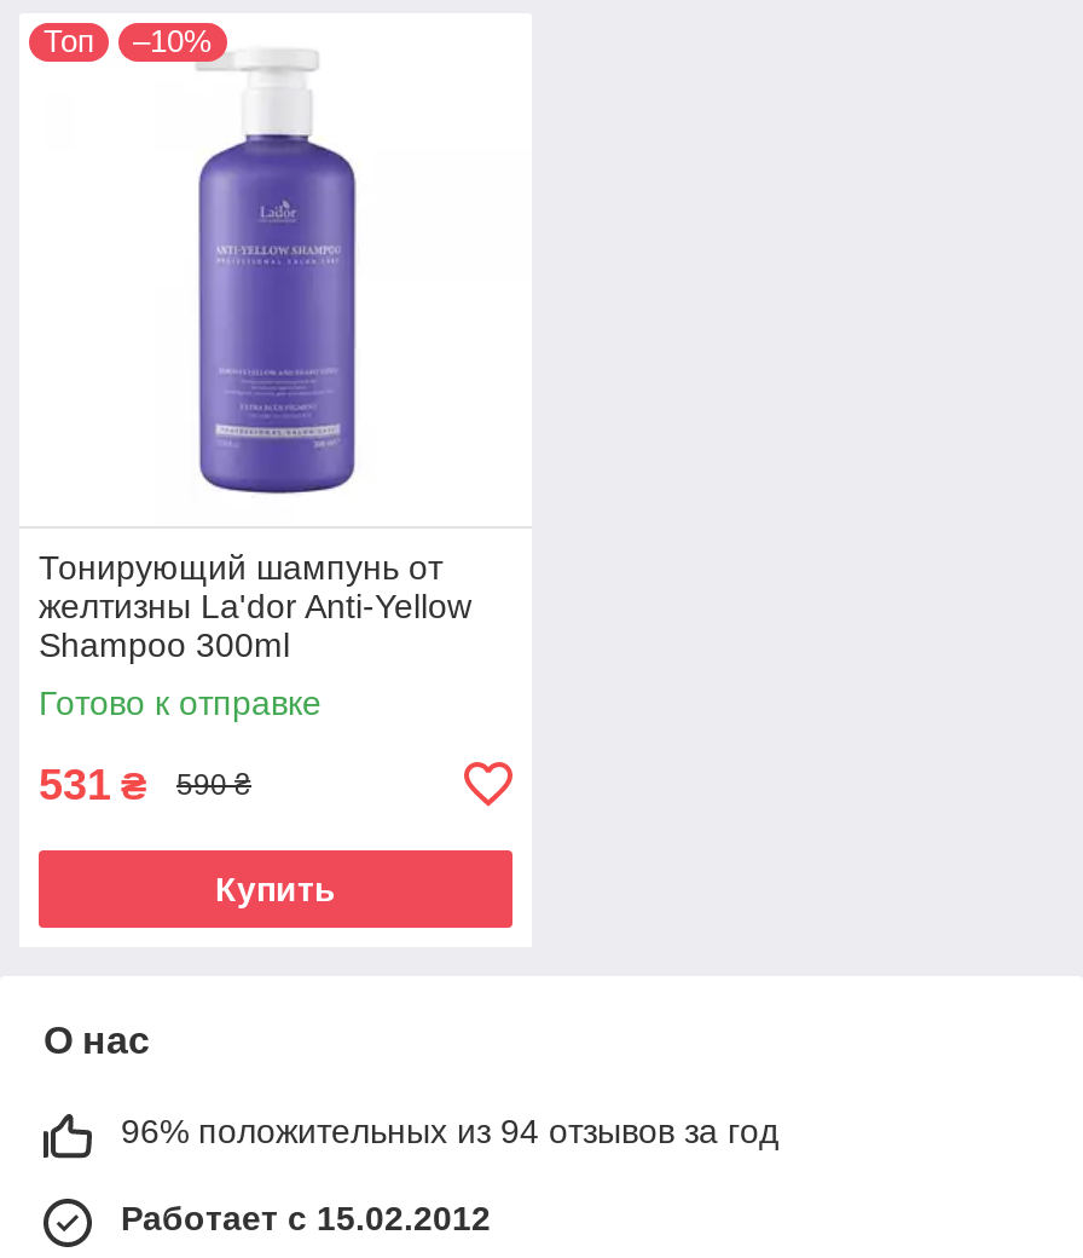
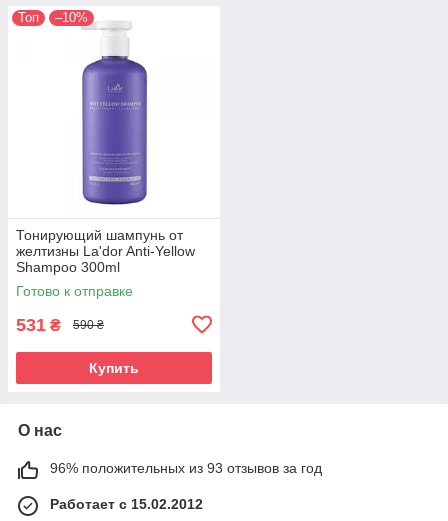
[121,1110,778,1149] 96% положительных из 94 отзывов за год -> [50,459,322,475] 96% положительных из 93 отзывов за год

